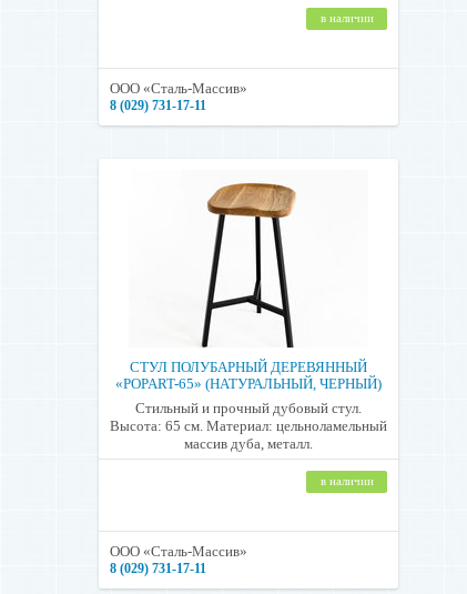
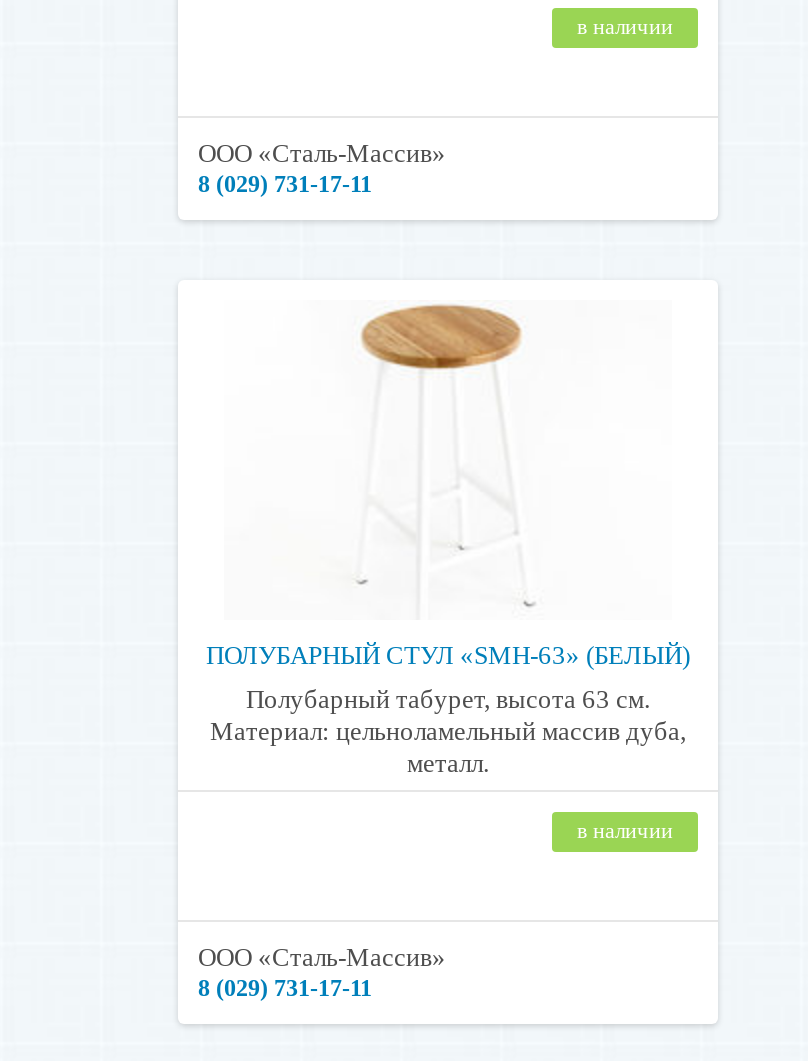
[115,182,382,392] [image] | СТУЛ ПОЛУБАРНЫЙ ДЕРЕВЯННЫЙ | «POPART-65» (НАТУРАЛЬНЫЙ, ЧЕРНЫЙ) -> [206,302,690,671] [image] | ПОЛУБАРНЫЙ СТУЛ «SMH-63» (БЕЛЫЙ)
[110,400,387,452] Стильный и прочный дубовый стул. | Высота: 65 см. Материал: цельноламельный | массив дуба, металл. -> [210,685,686,779] Полубарный табурет, высота 63 см. | Материал: цельноламельный массив дуба, | металл.

